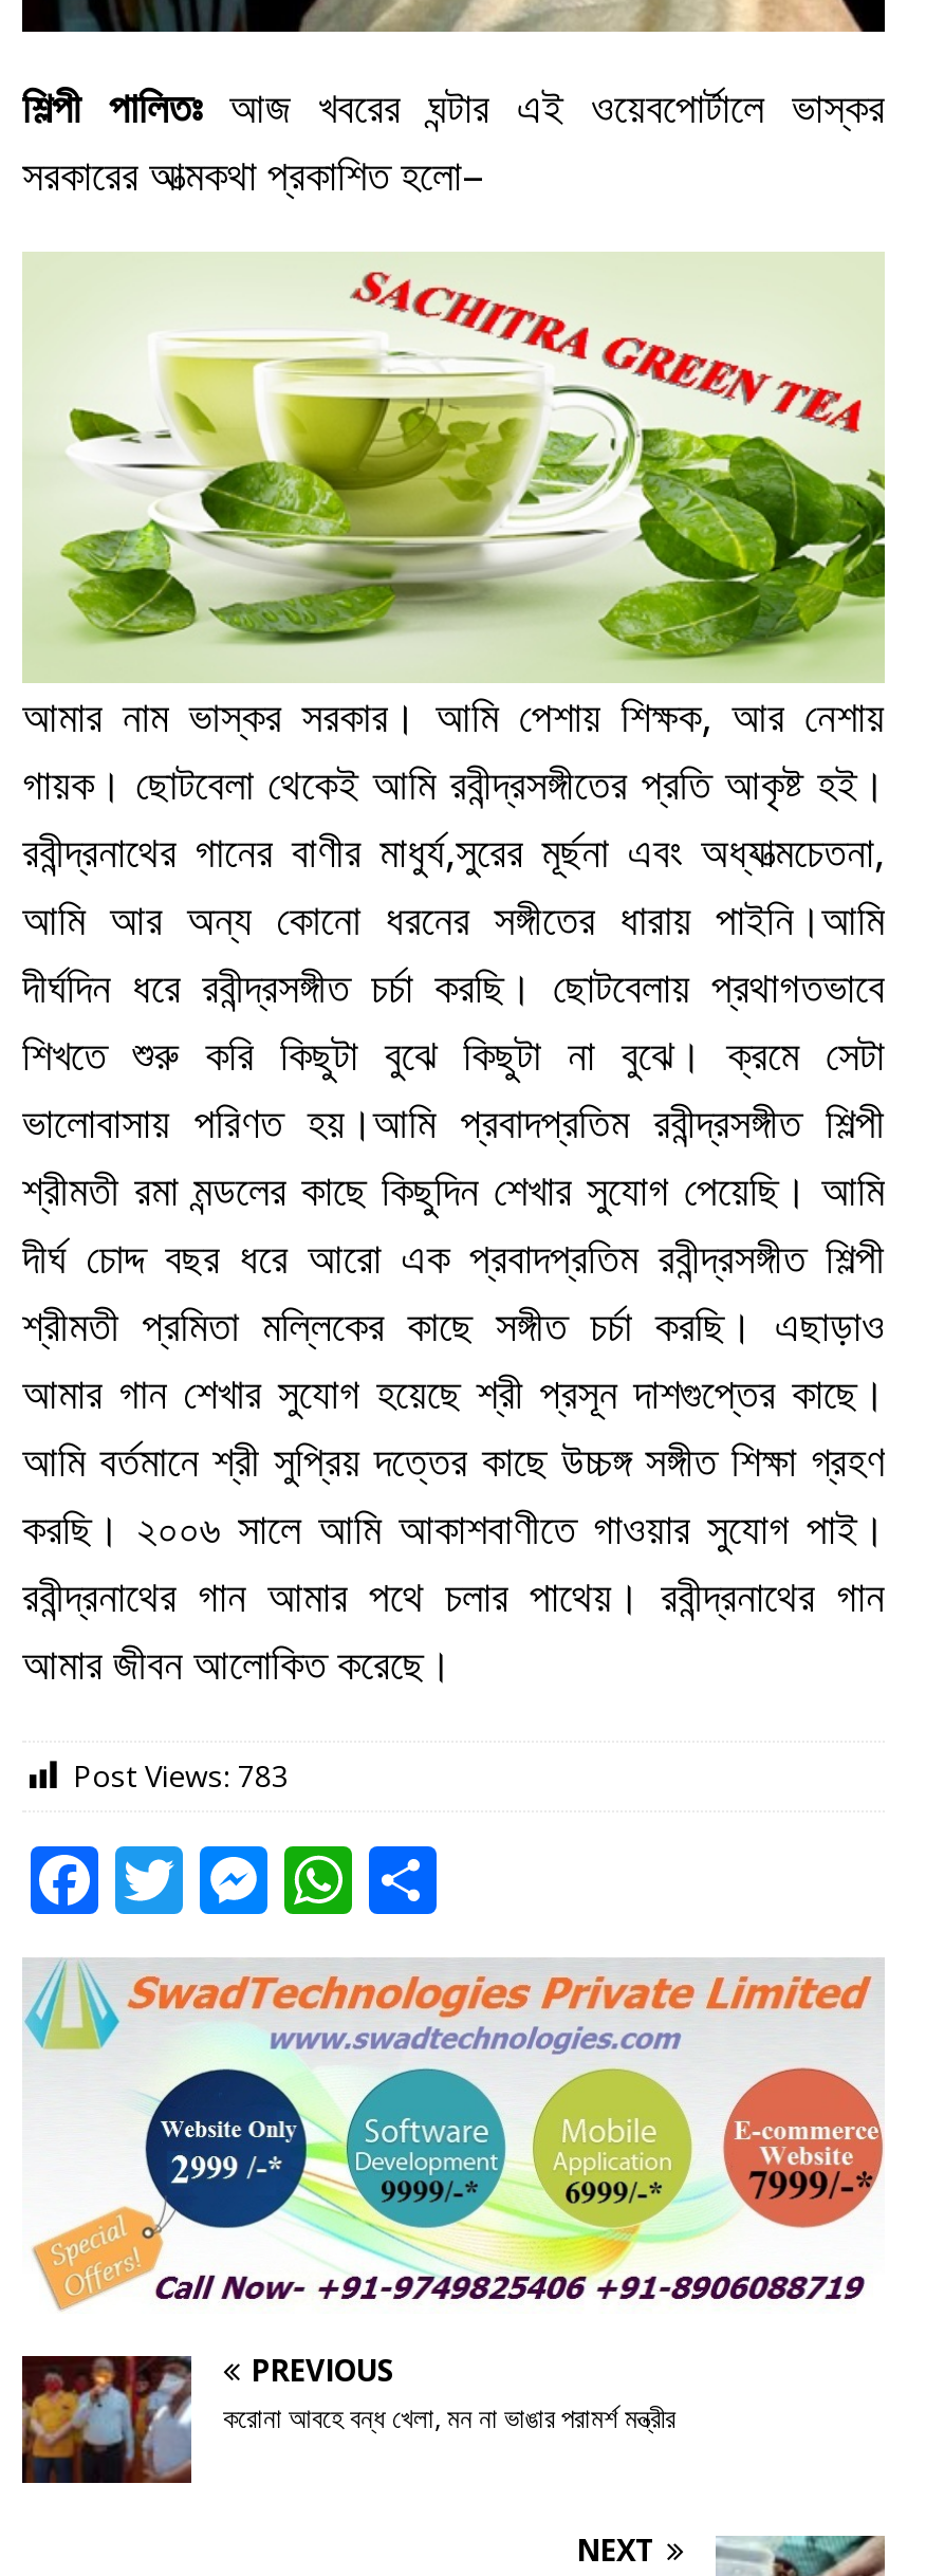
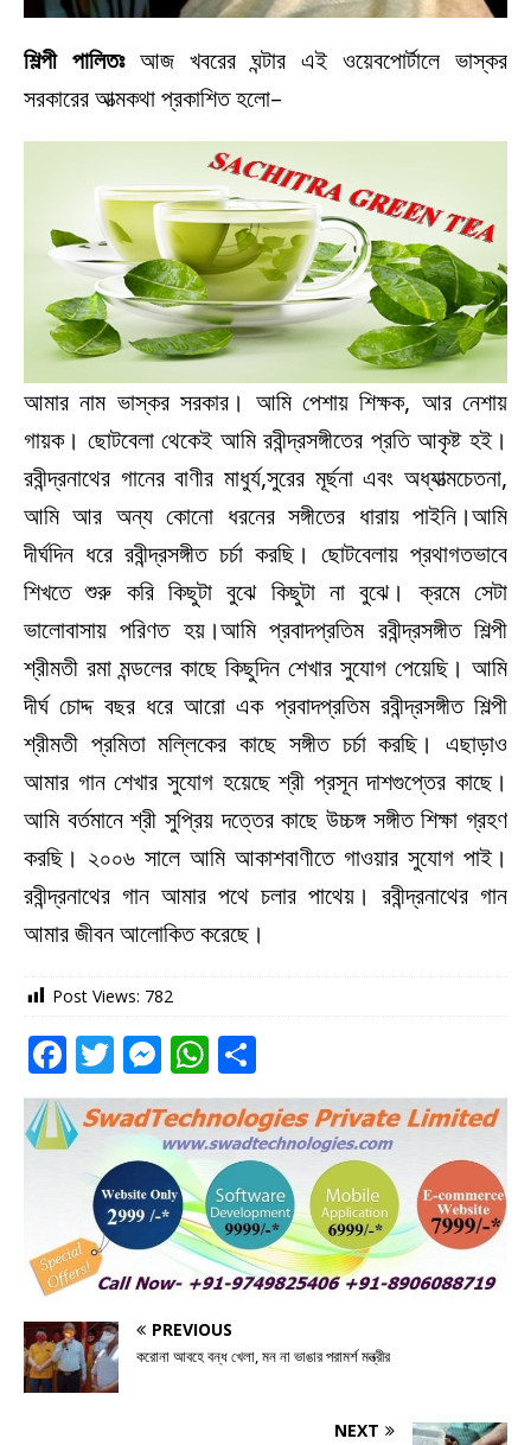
[73,1755,289,1795] Post Views: 783 -> [52,985,173,1007] Post Views: 782

